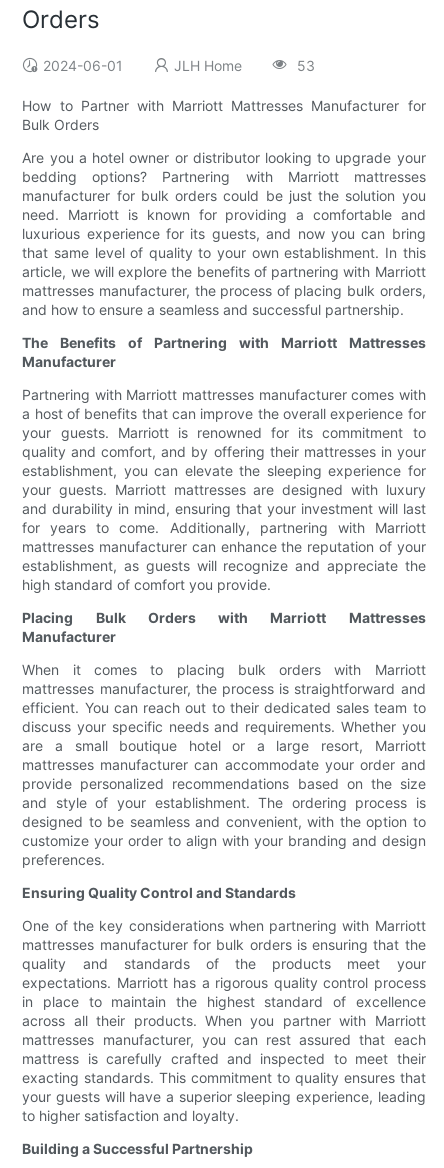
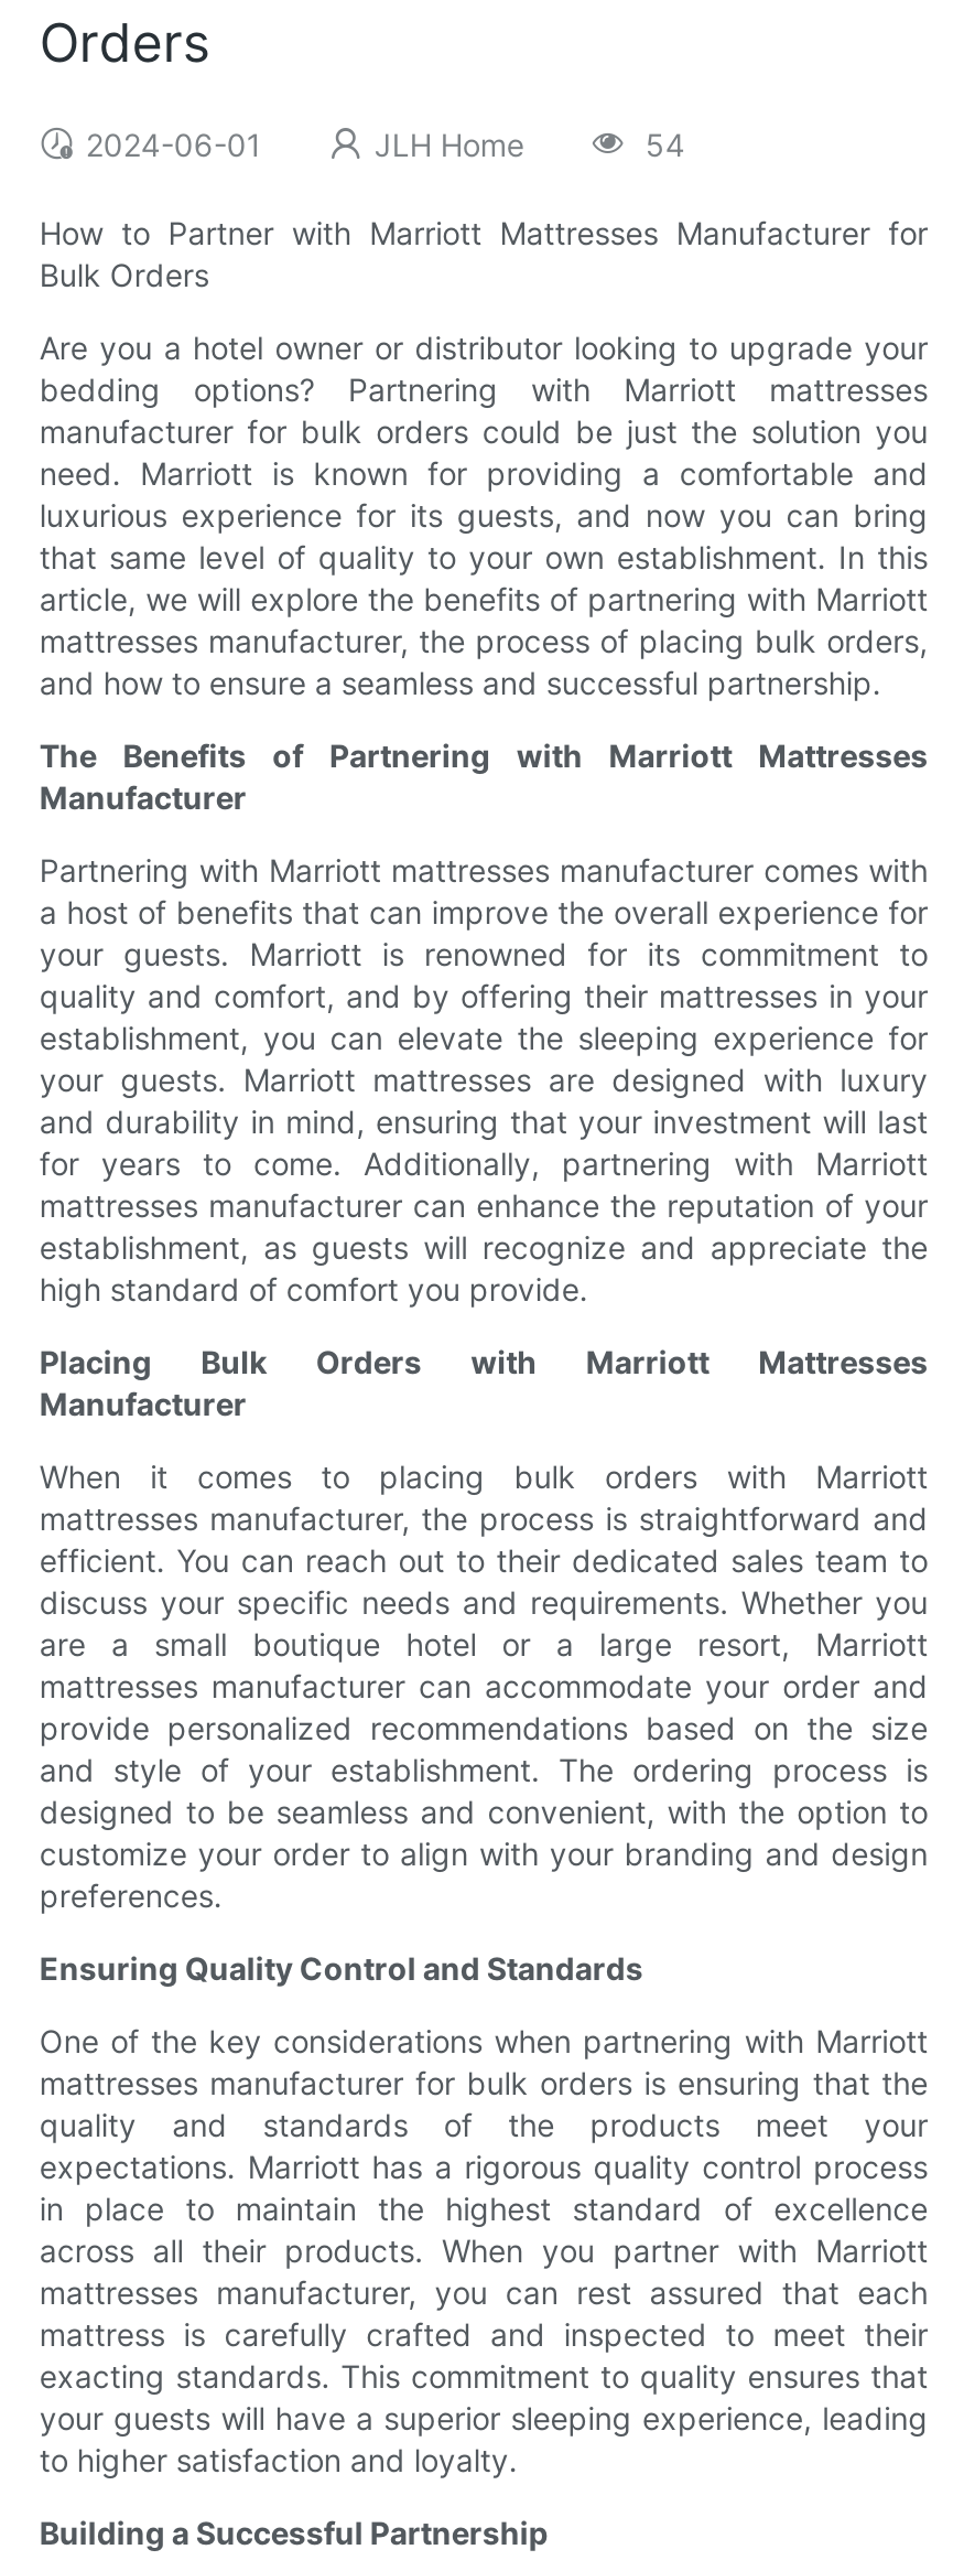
[297,57,315,74] 53 -> [645,127,685,164] 54

